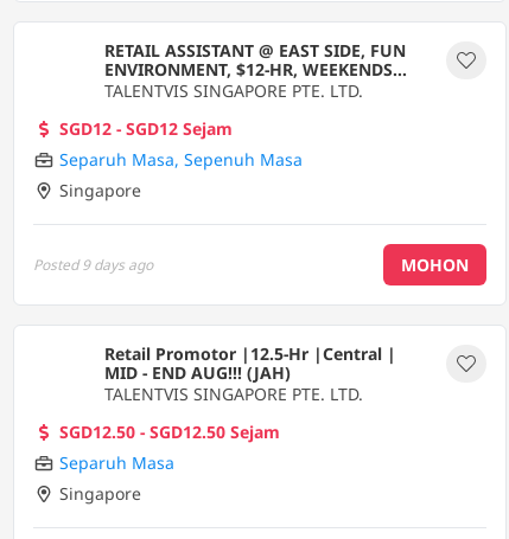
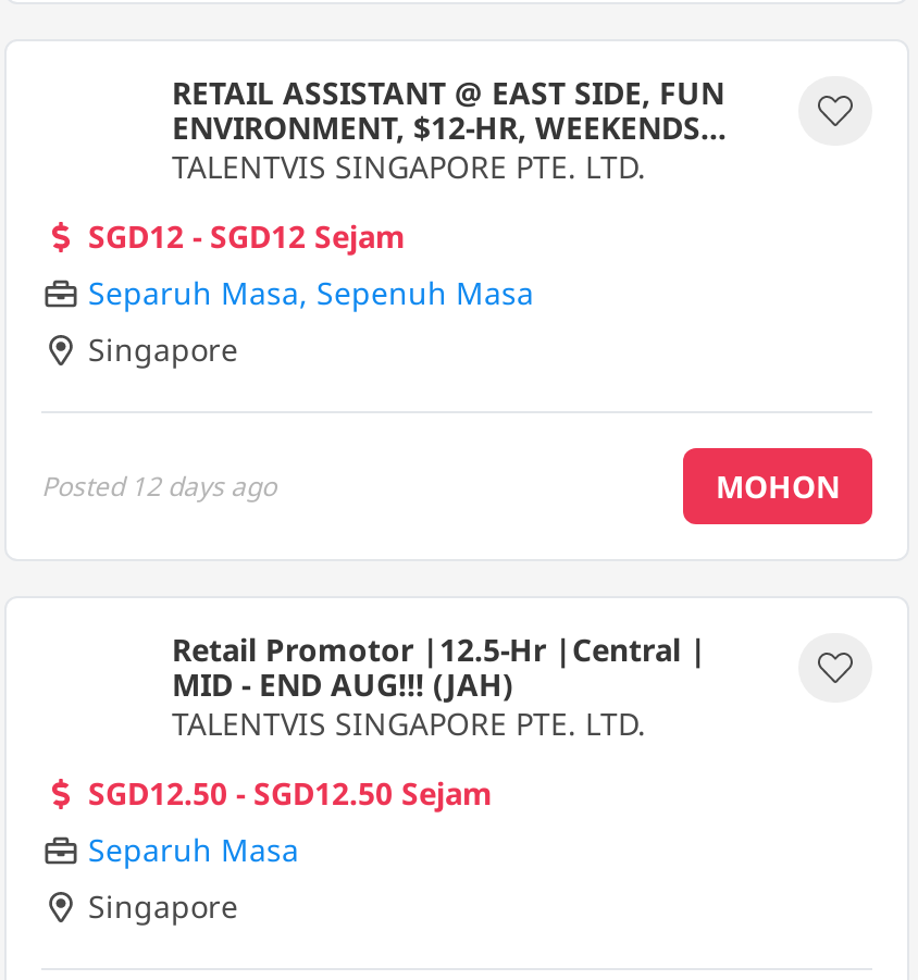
[33,254,153,274] Posted 9 days ago -> [41,467,276,504] Posted 12 days ago

